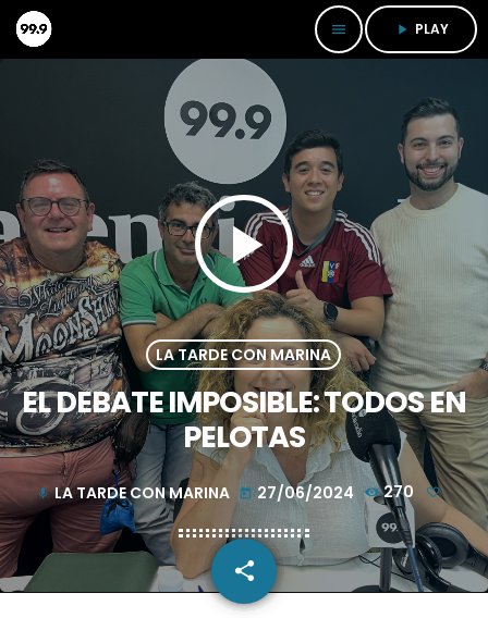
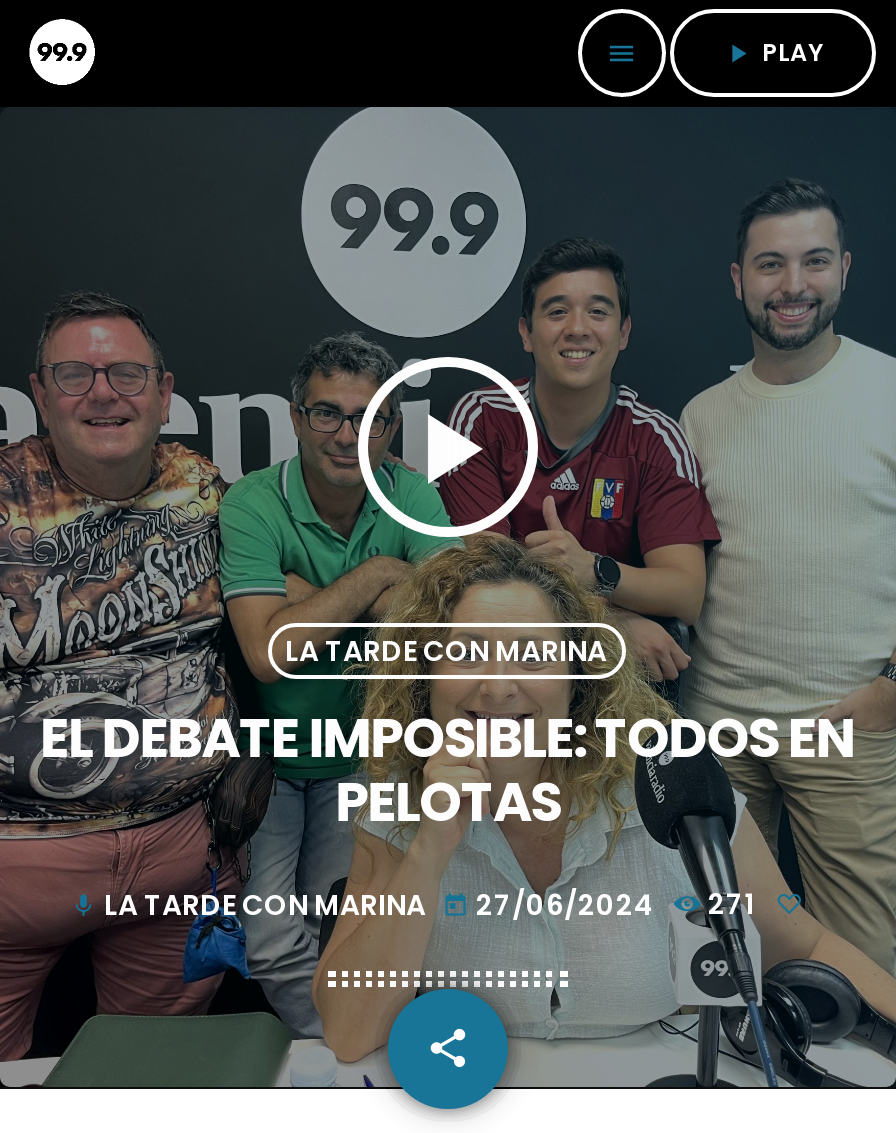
[383,482,417,504] 270 -> [708,885,760,925] 271

